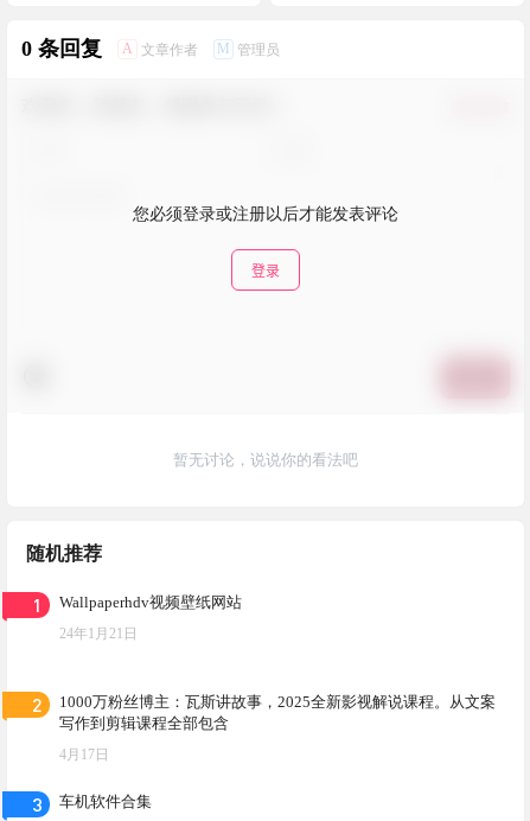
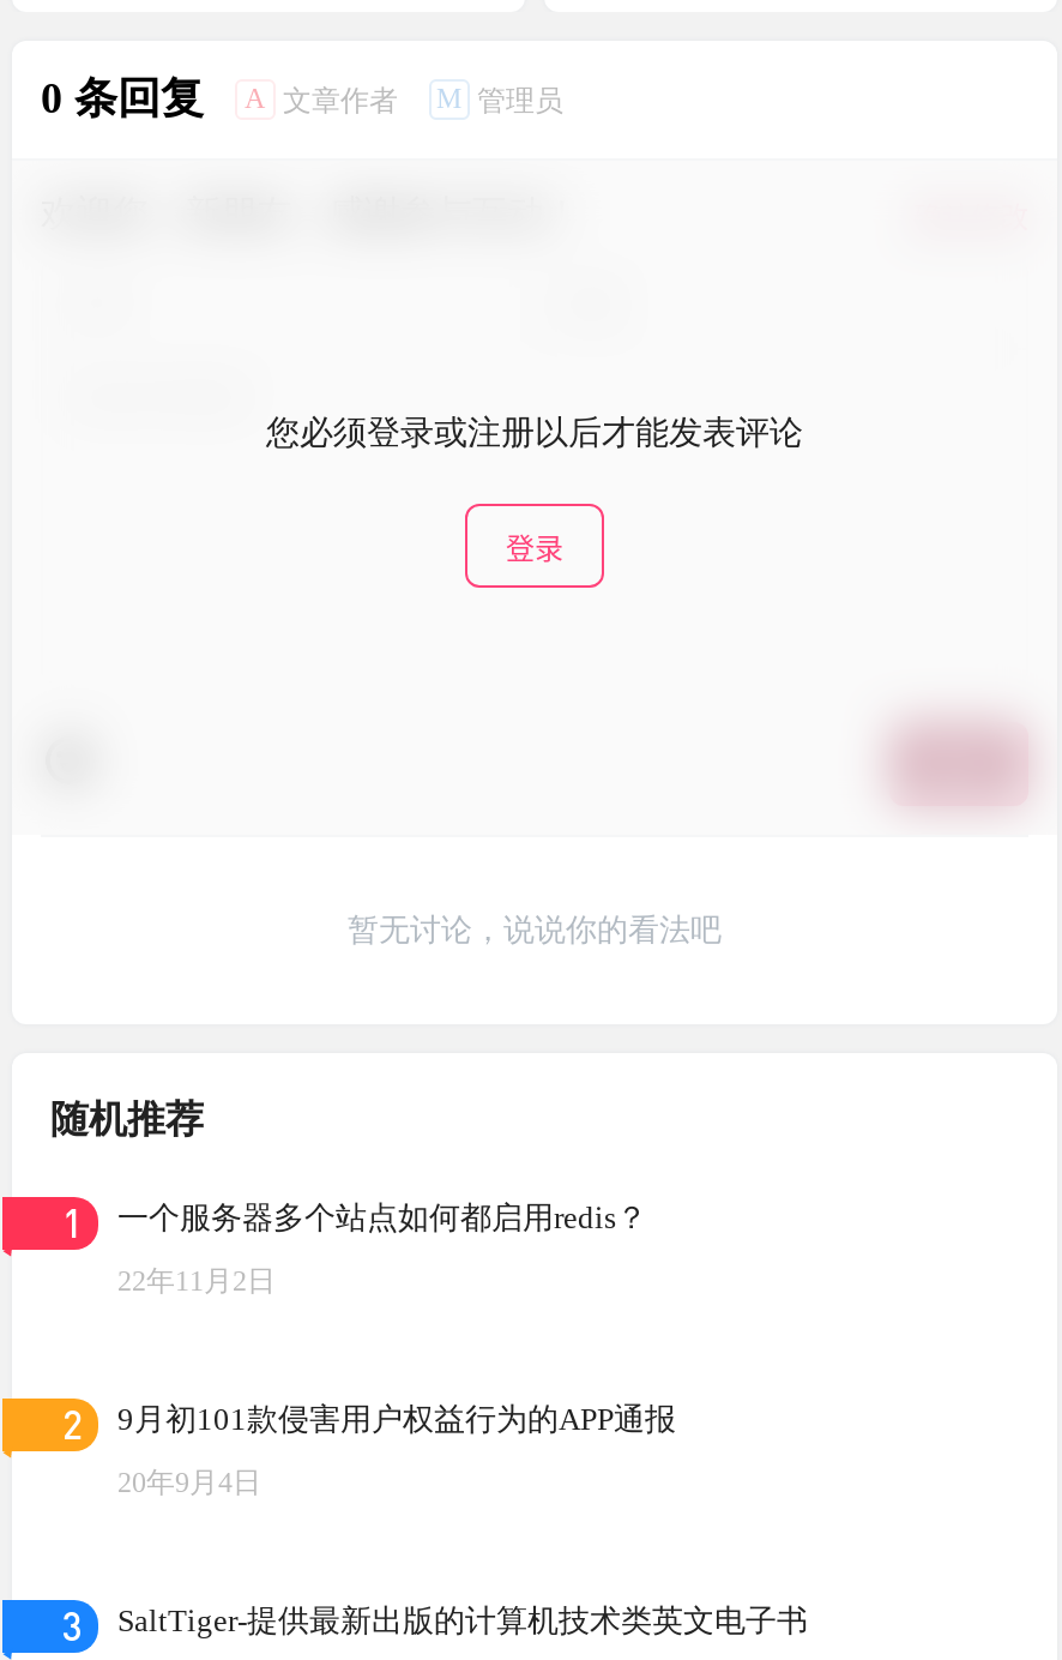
[59,593,242,611] Wallpaperhdv视频壁纸网站 -> [117,1200,647,1236] 一个服务器多个站点如何都启用redis？
[59,625,138,642] 24年1月21日 -> [117,1264,276,1298] 22年11月2日
[59,693,496,732] 1000万粉丝博主：瓦斯讲故事，2025全新影视解说课程。从文案 | 写作到剪辑课程全部包含 -> [117,1401,676,1437] 9月初101款侵害用户权益行为的APP通报
[59,746,109,763] 4月17日 -> [117,1466,261,1500] 20年9月4日
[59,793,152,810] 车机软件合集 -> [117,1603,808,1639] SaltTiger-提供最新出版的计算机技术类英文电子书

